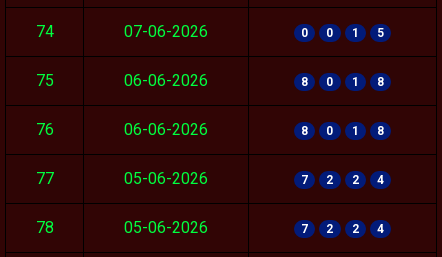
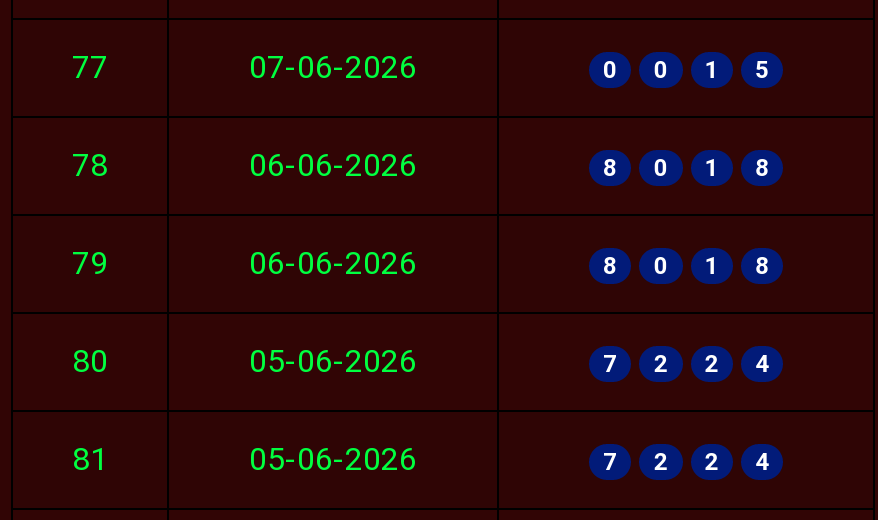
[35,22,53,41] 74 -> [72,48,108,86] 77
[35,71,53,90] 75 -> [72,146,108,184] 78
[35,120,53,139] 76 -> [72,244,108,282] 79
[35,169,53,188] 77 -> [72,342,108,380] 80
[35,218,53,237] 78 -> [72,440,108,478] 81

